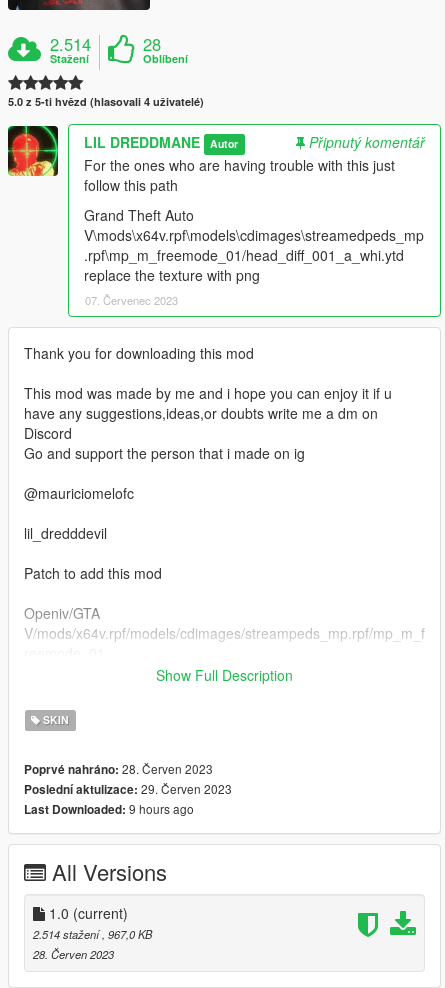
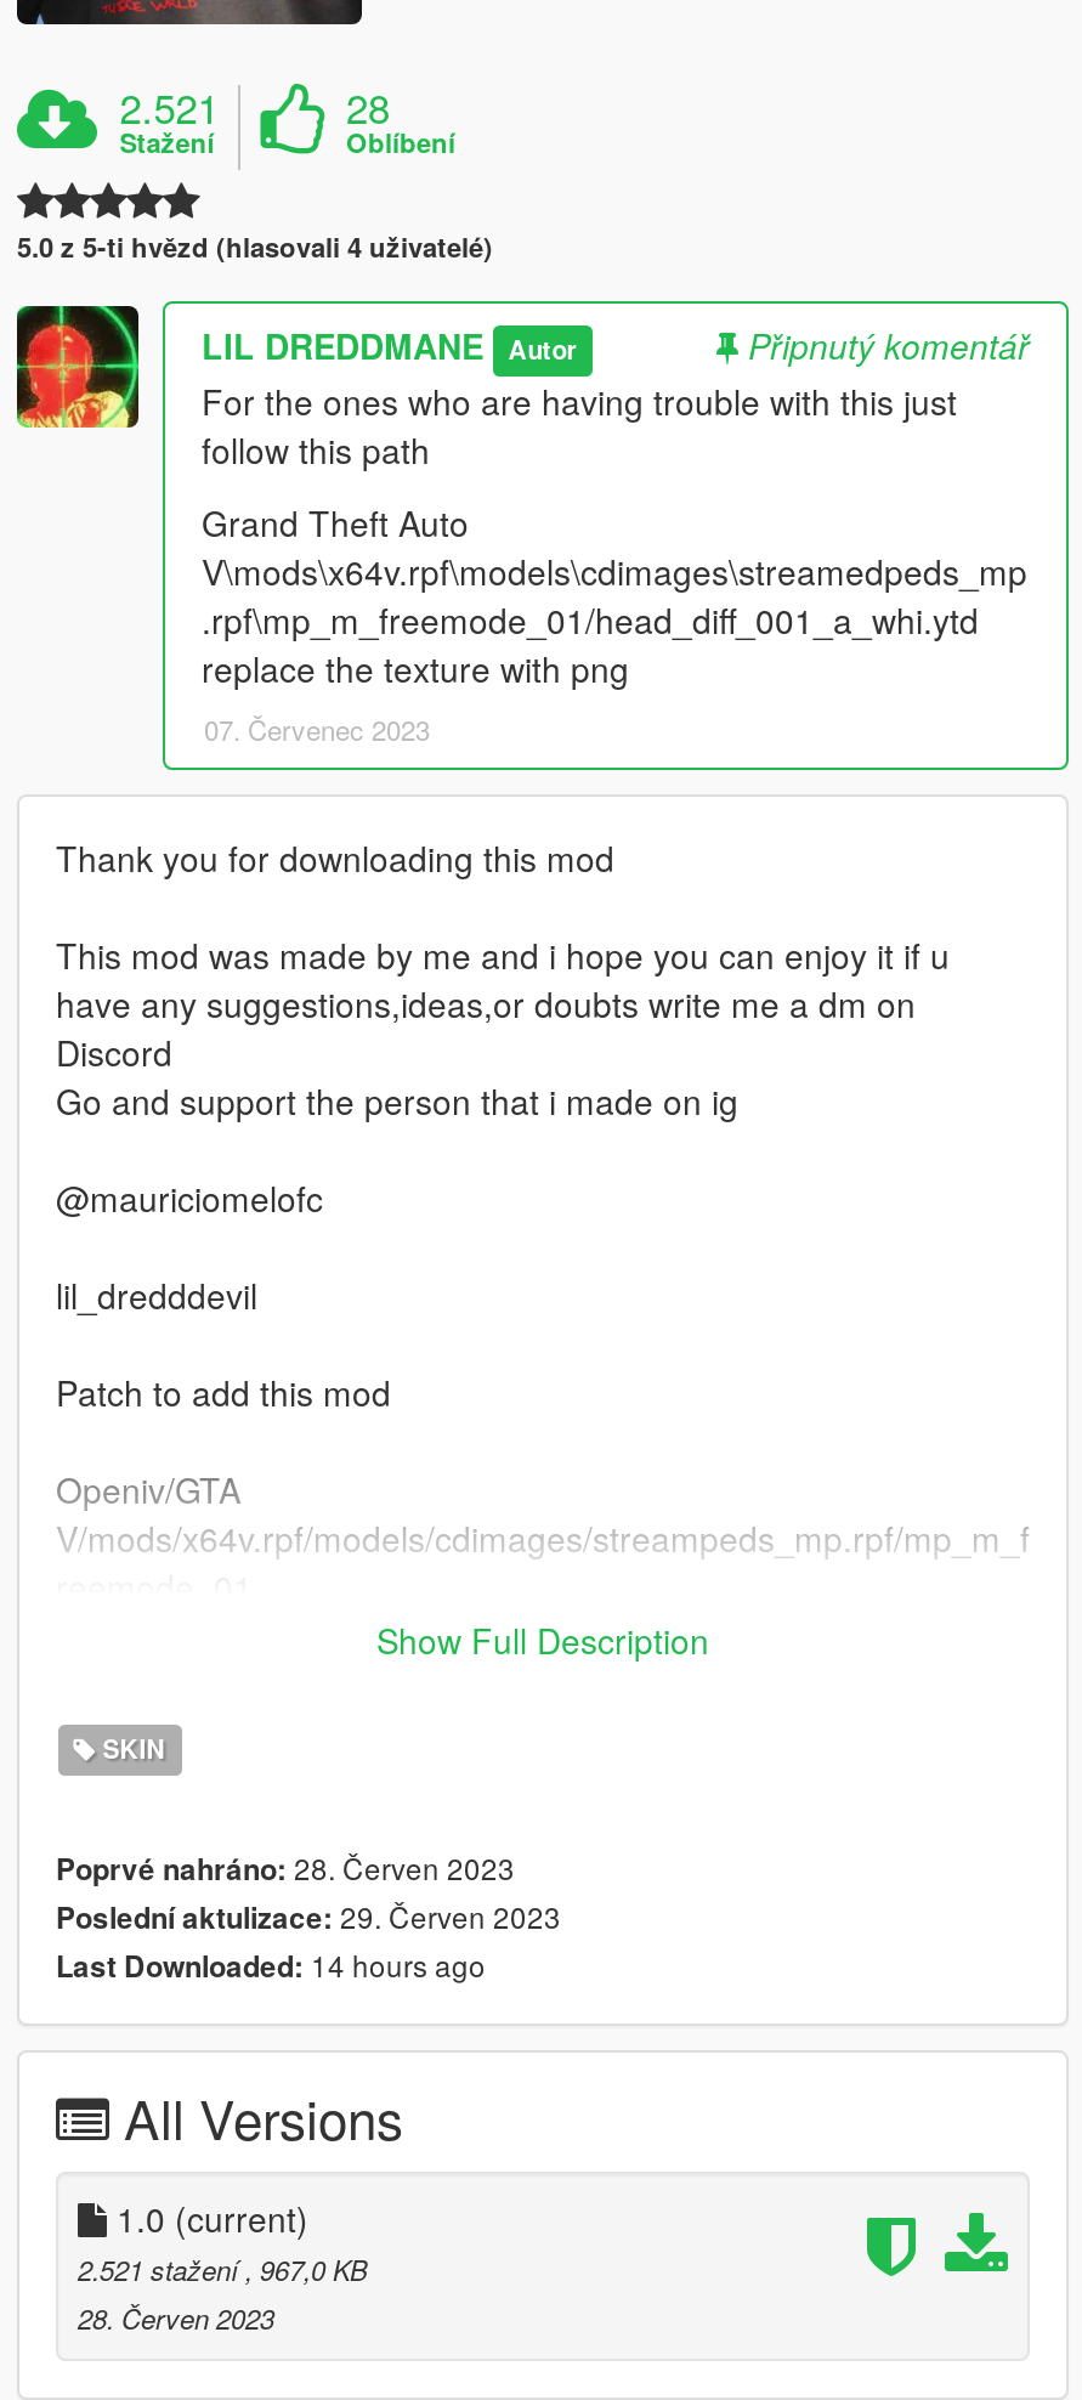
[50,32,91,56] 2.514 -> [119,79,219,137] 2.521
[24,800,194,818] Last Downloaded: 9 hours ago -> [56,1945,486,1988] Last Downloaded: 14 hours ago
[33,926,152,942] 2.514 stažení, 967,0 KB -> [78,2251,367,2289] 2.521 stažení, 967,0 KB

